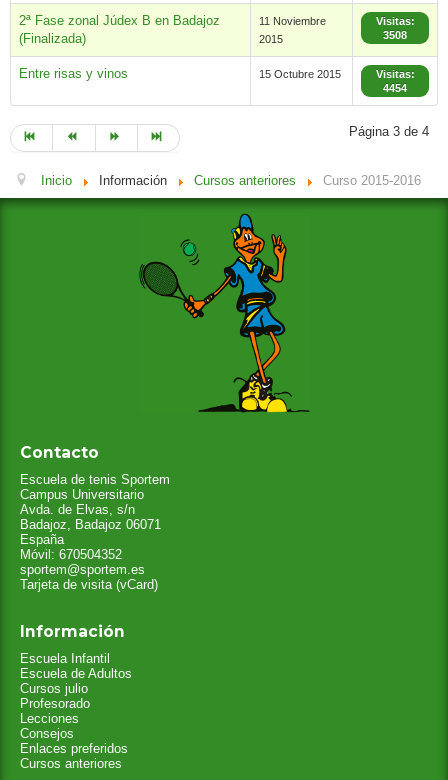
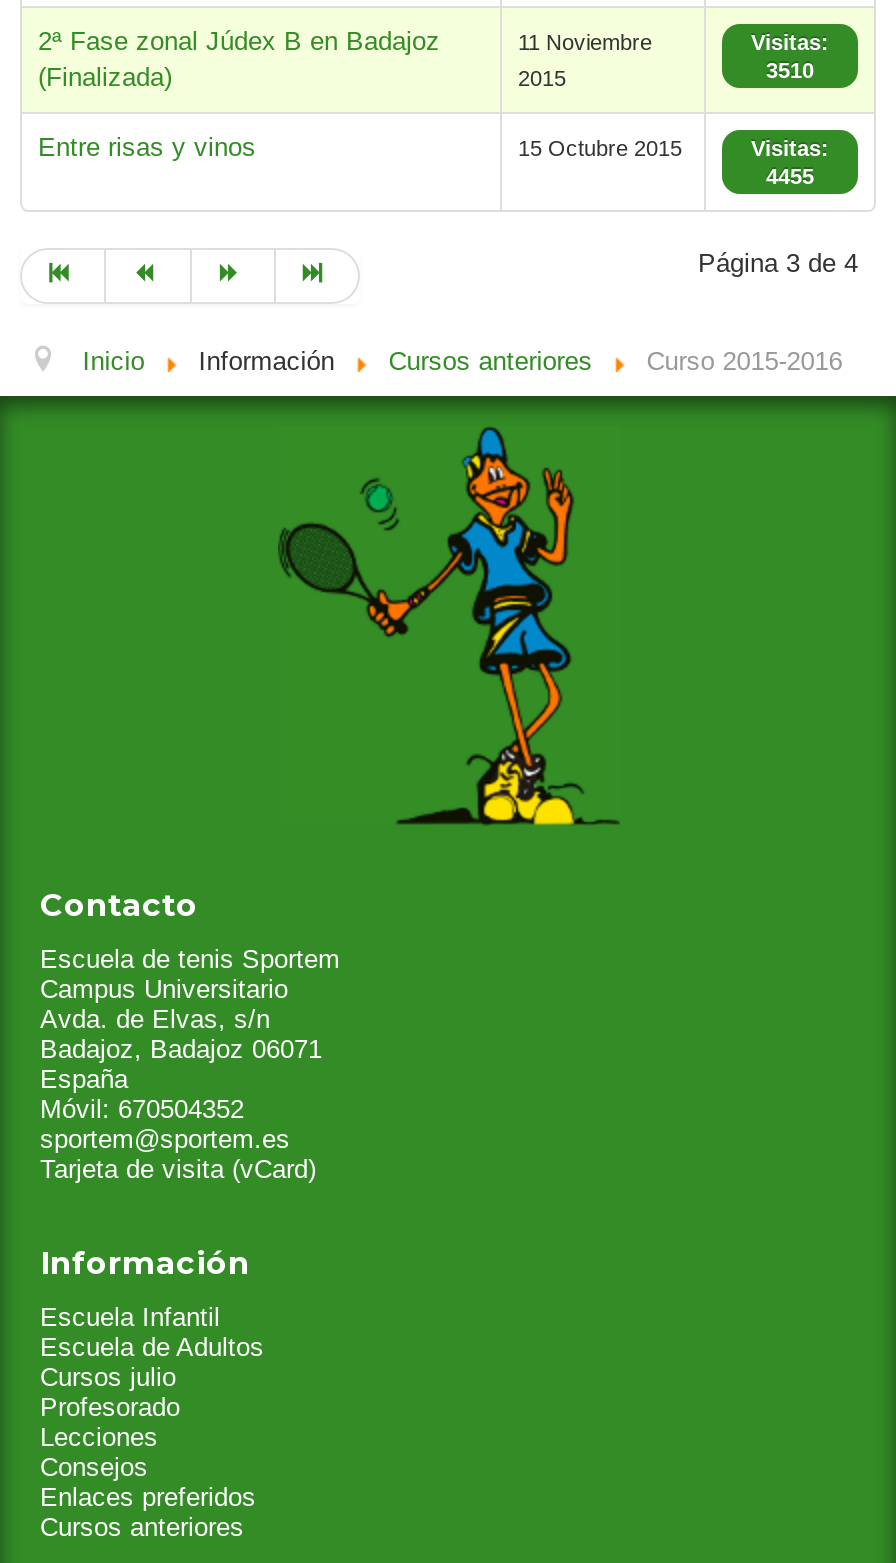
[383,29,407,41] 3508 -> [766,57,814,81] 3510
[383,82,407,94] 4454 -> [766,163,814,187] 4455

